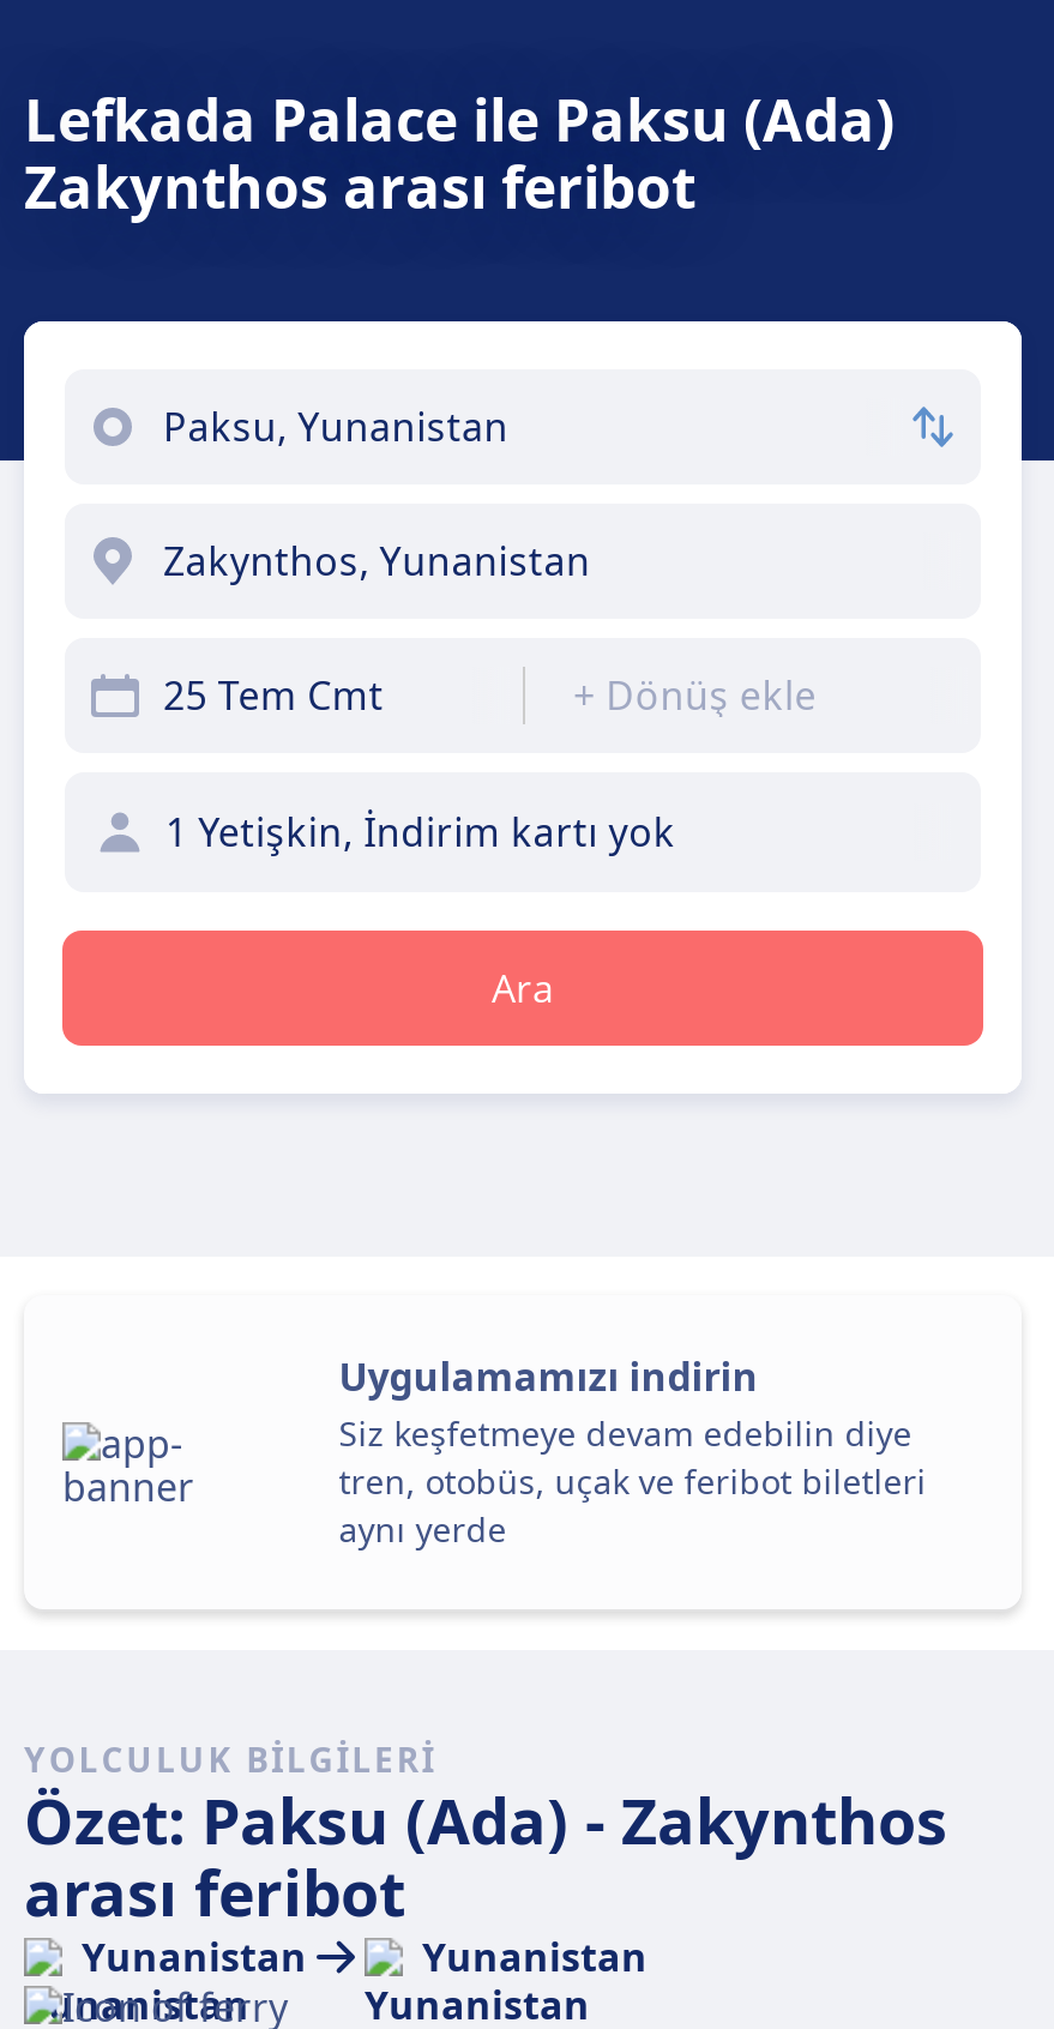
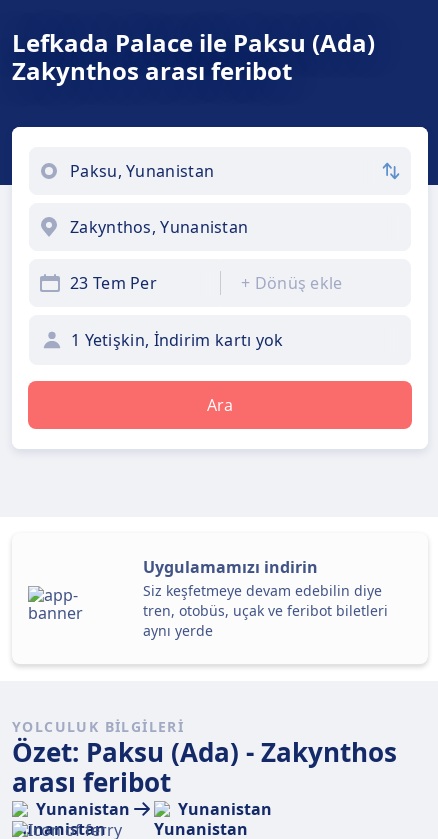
[163,669,384,722] 25 Tem Cmt -> [70,272,157,294] 23 Tem Per

